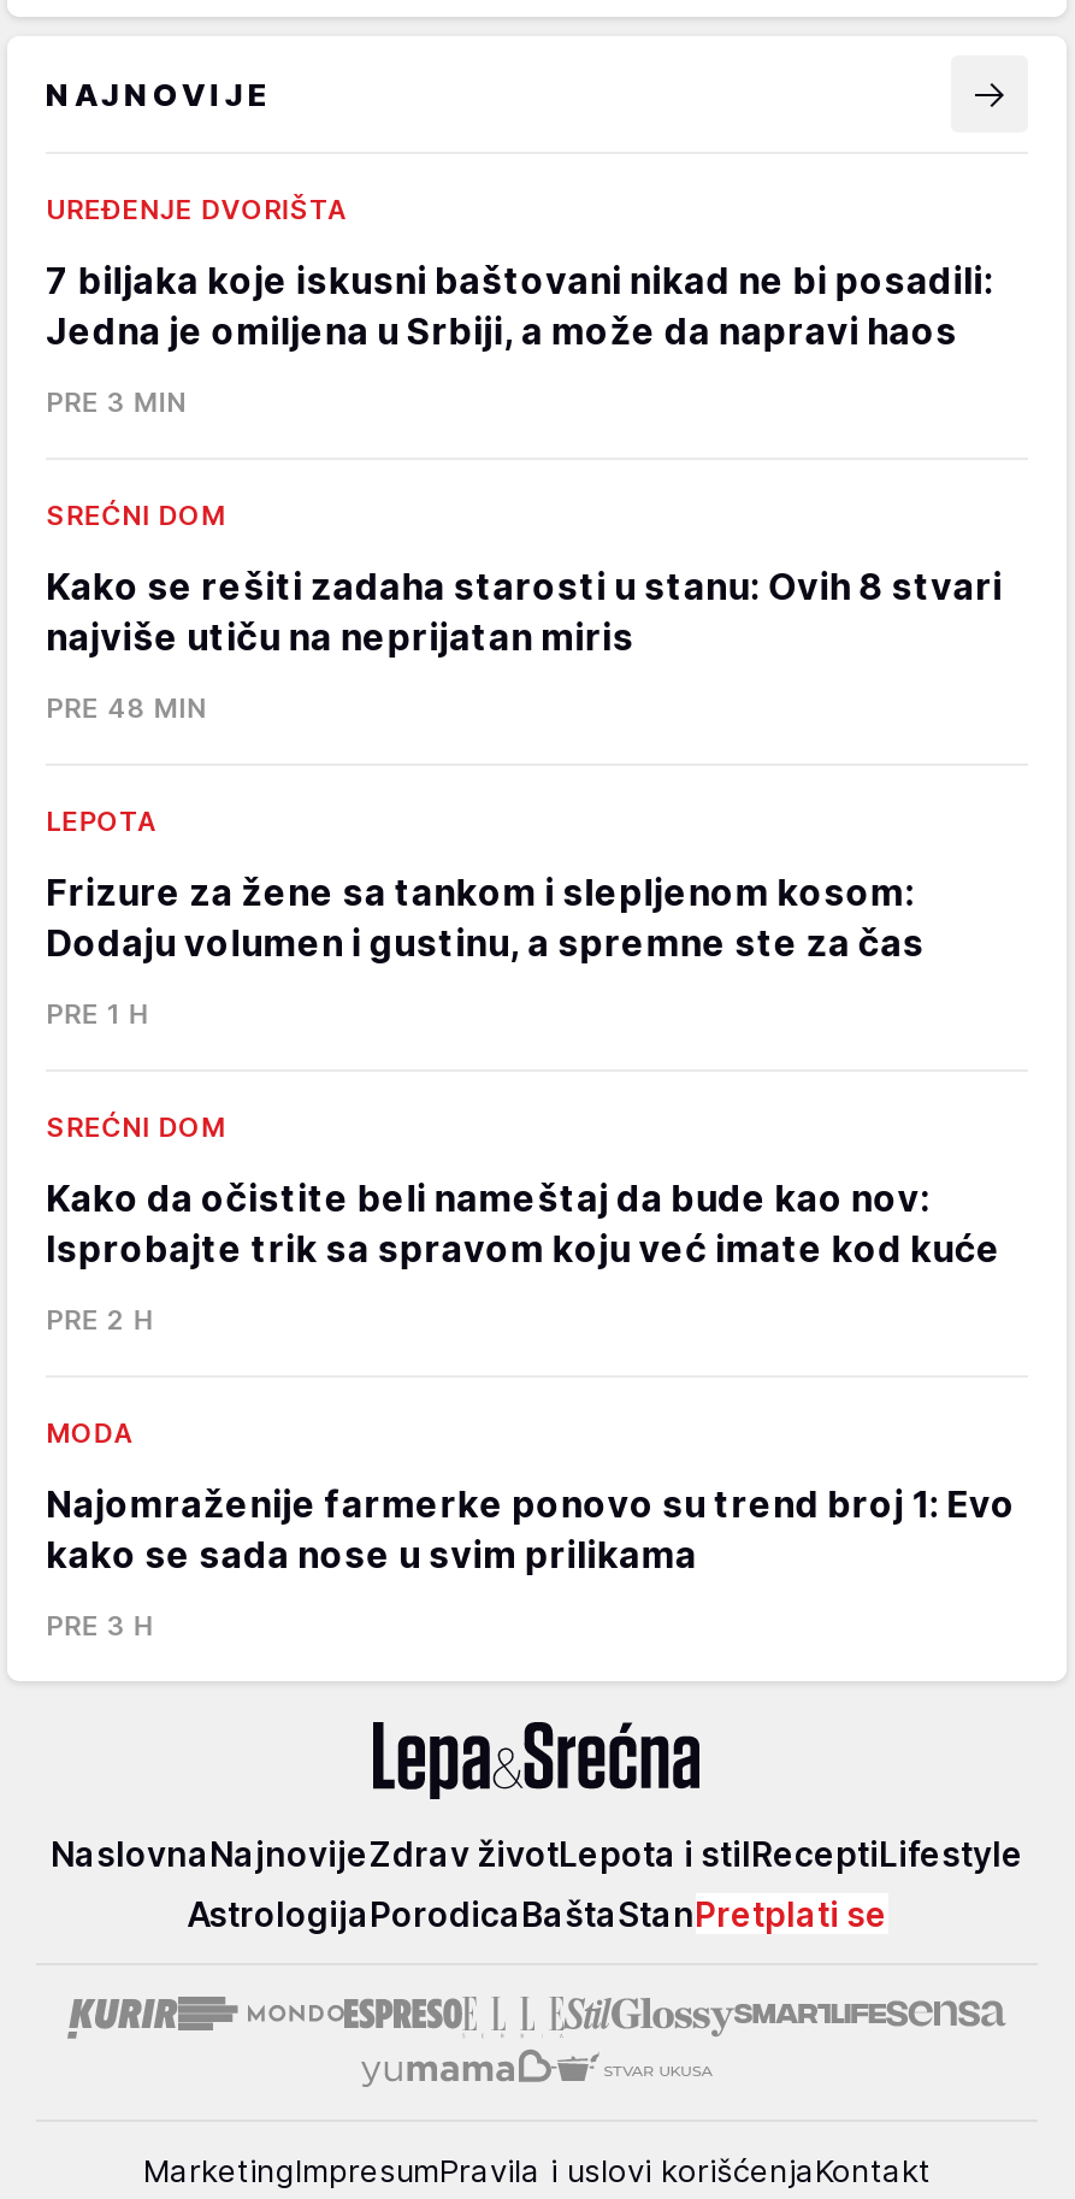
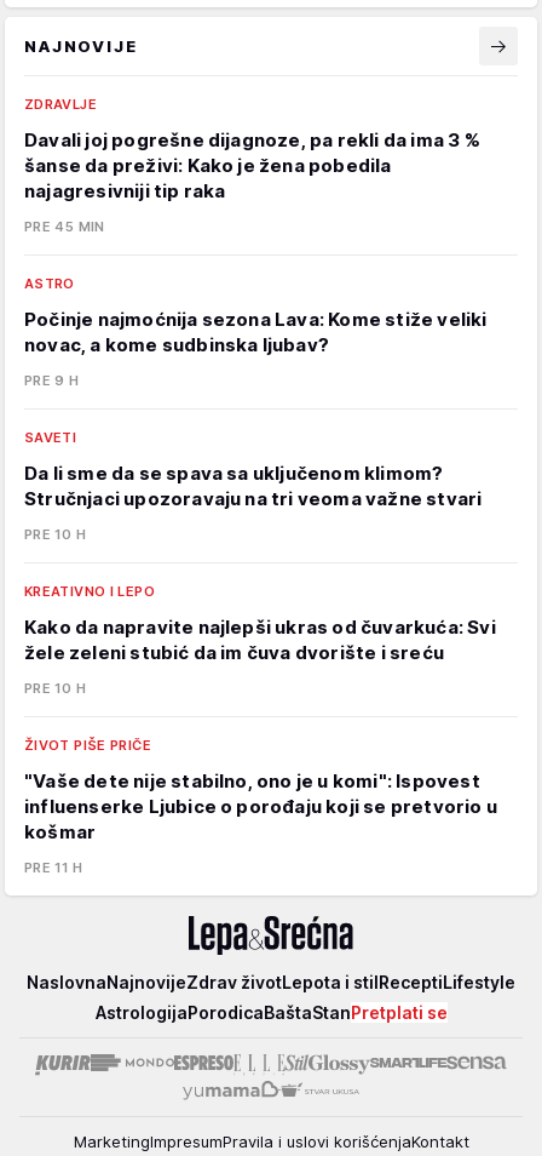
[46,193,347,226] UREĐENJE DVORIŠTA -> [24,96,97,113] ZDRAVLJE
[46,258,993,354] 7 biljaka koje iskusni baštovani nikad ne bi posadili: | Jedna je omiljena u Srbiji, a može da napravi haos -> [24,128,480,202] Davali joj pogrešne dijagnoze, pa rekli da ima 3 % | šanse da preživi: Kako je žena pobedila | najagresivniji tip raka
[46,385,186,419] PRE 3 MIN -> [24,218,105,235] PRE 45 MIN
[46,499,226,532] SREĆNI DOM -> [24,275,75,292] ASTRO
[46,564,1002,660] Kako se rešiti zadaha starosti u stanu: Ovih 8 stvari | najviše utiču na neprijatan miris -> [24,308,487,356] Počinje najmoćnija sezona Lava: Kome stiže veliki | novac, a kome sudbinska ljubav?
[46,691,206,725] PRE 48 MIN -> [24,372,79,389] PRE 9 H
[46,804,157,838] LEPOTA -> [24,429,76,446] SAVETI
[46,869,925,966] Frizure za žene sa tankom i slepljenom kosom: | Dodaju volumen i gustinu, a spremne ste za čas -> [24,462,482,510] Da li sme da se spava sa uključenom klimom? | Stručnjaci upozoravaju na tri veoma važne stvari
[46,997,148,1031] PRE 1 H -> [24,526,86,543] PRE 10 H
[46,1110,226,1144] SREĆNI DOM -> [24,583,155,600] KREATIVNO I LEPO
[46,1175,1001,1272] Kako da očistite beli nameštaj da bude kao nov: | Isprobajte trik sa spravom koju već imate kod kuće -> [24,616,496,664] Kako da napravite najlepši ukras od čuvarkuća: Svi | žele zeleni stubić da im čuva dvorište i sreću
[46,1303,153,1337] PRE 2 H -> [24,680,86,697] PRE 10 H
[46,1416,134,1450] MODA -> [24,737,151,754] ŽIVOT PIŠE PRIČE
[46,1481,1016,1578] Najomraženije farmerke ponovo su trend broj 1: Evo | kako se sada nose u svim prilikama -> [24,769,497,843] "Vaše dete nije stabilno, ono je u komi": Ispovest | influenserke Ljubice o porođaju koji se pretvorio u | košmar
[46,1609,153,1643] PRE 3 H -> [24,859,82,876] PRE 11 H

